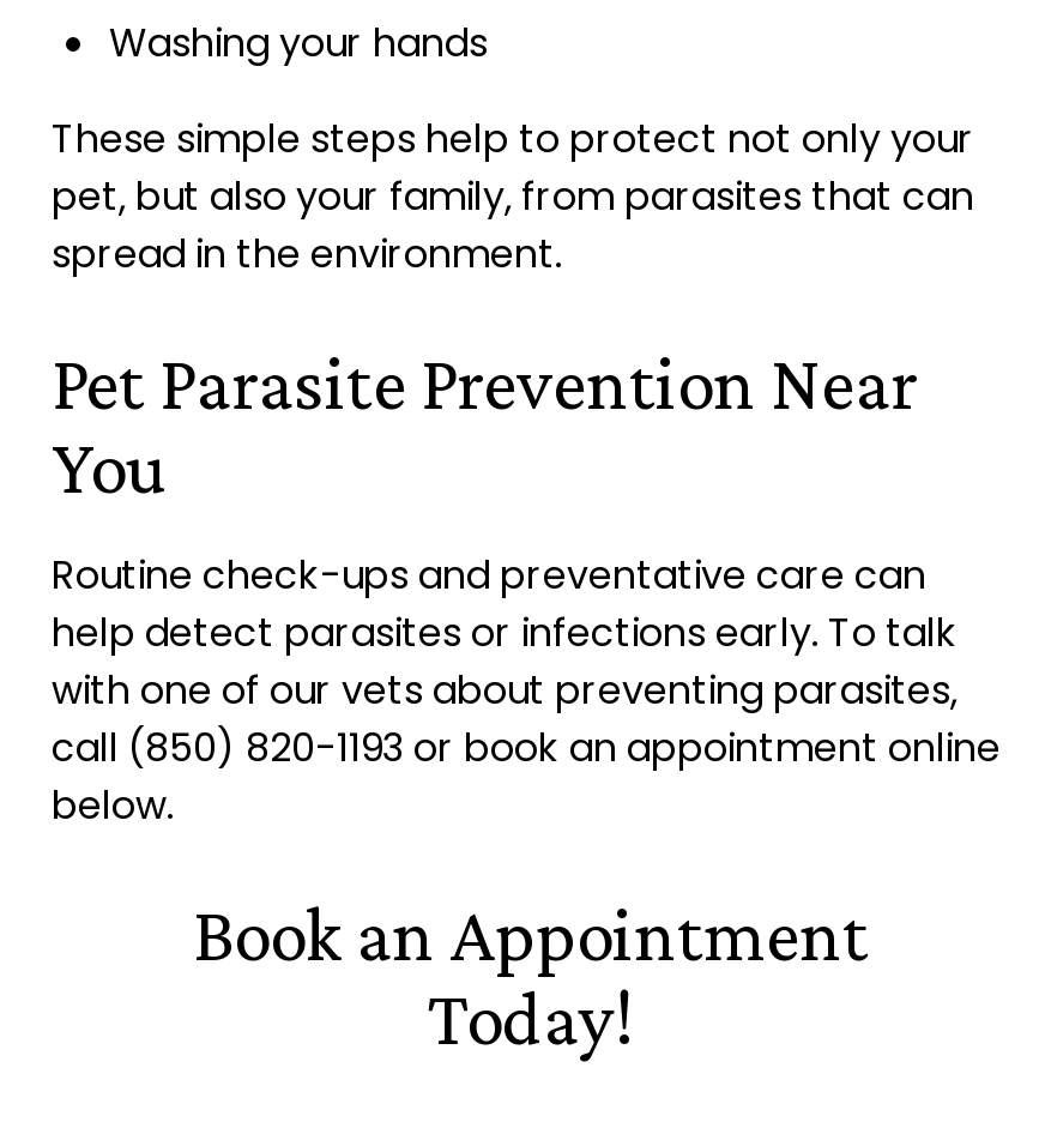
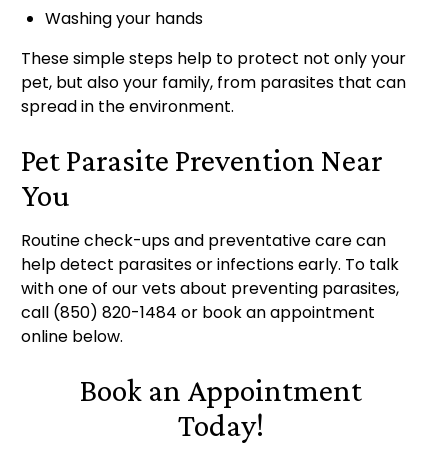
[52,721,1001,834] call (850) 820-1193 or book an appointment online | below. -> [21,301,375,348] call (850) 820-1484 or book an appointment | online below.

